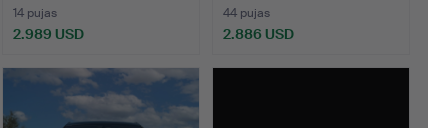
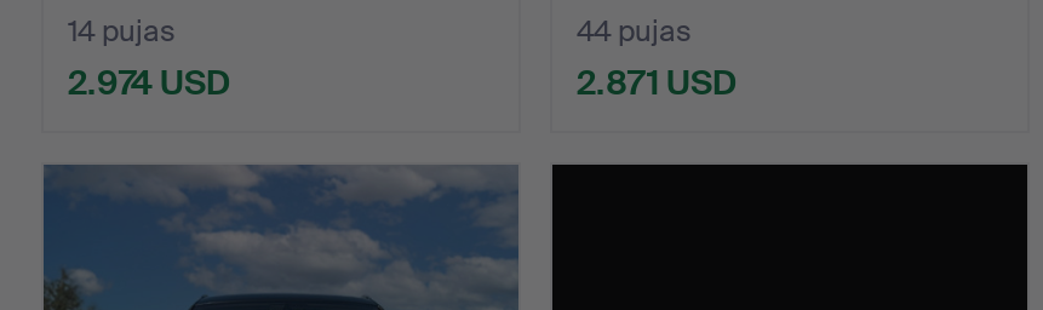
[13,25,84,43] 2.989 USD -> [68,60,230,104] 2.974 USD
[223,25,294,43] 2.886 USD -> [577,60,737,104] 2.871 USD

